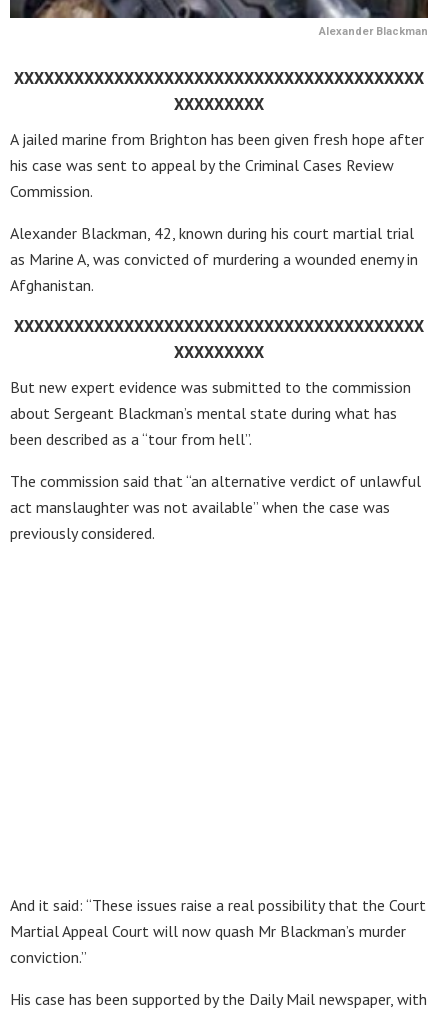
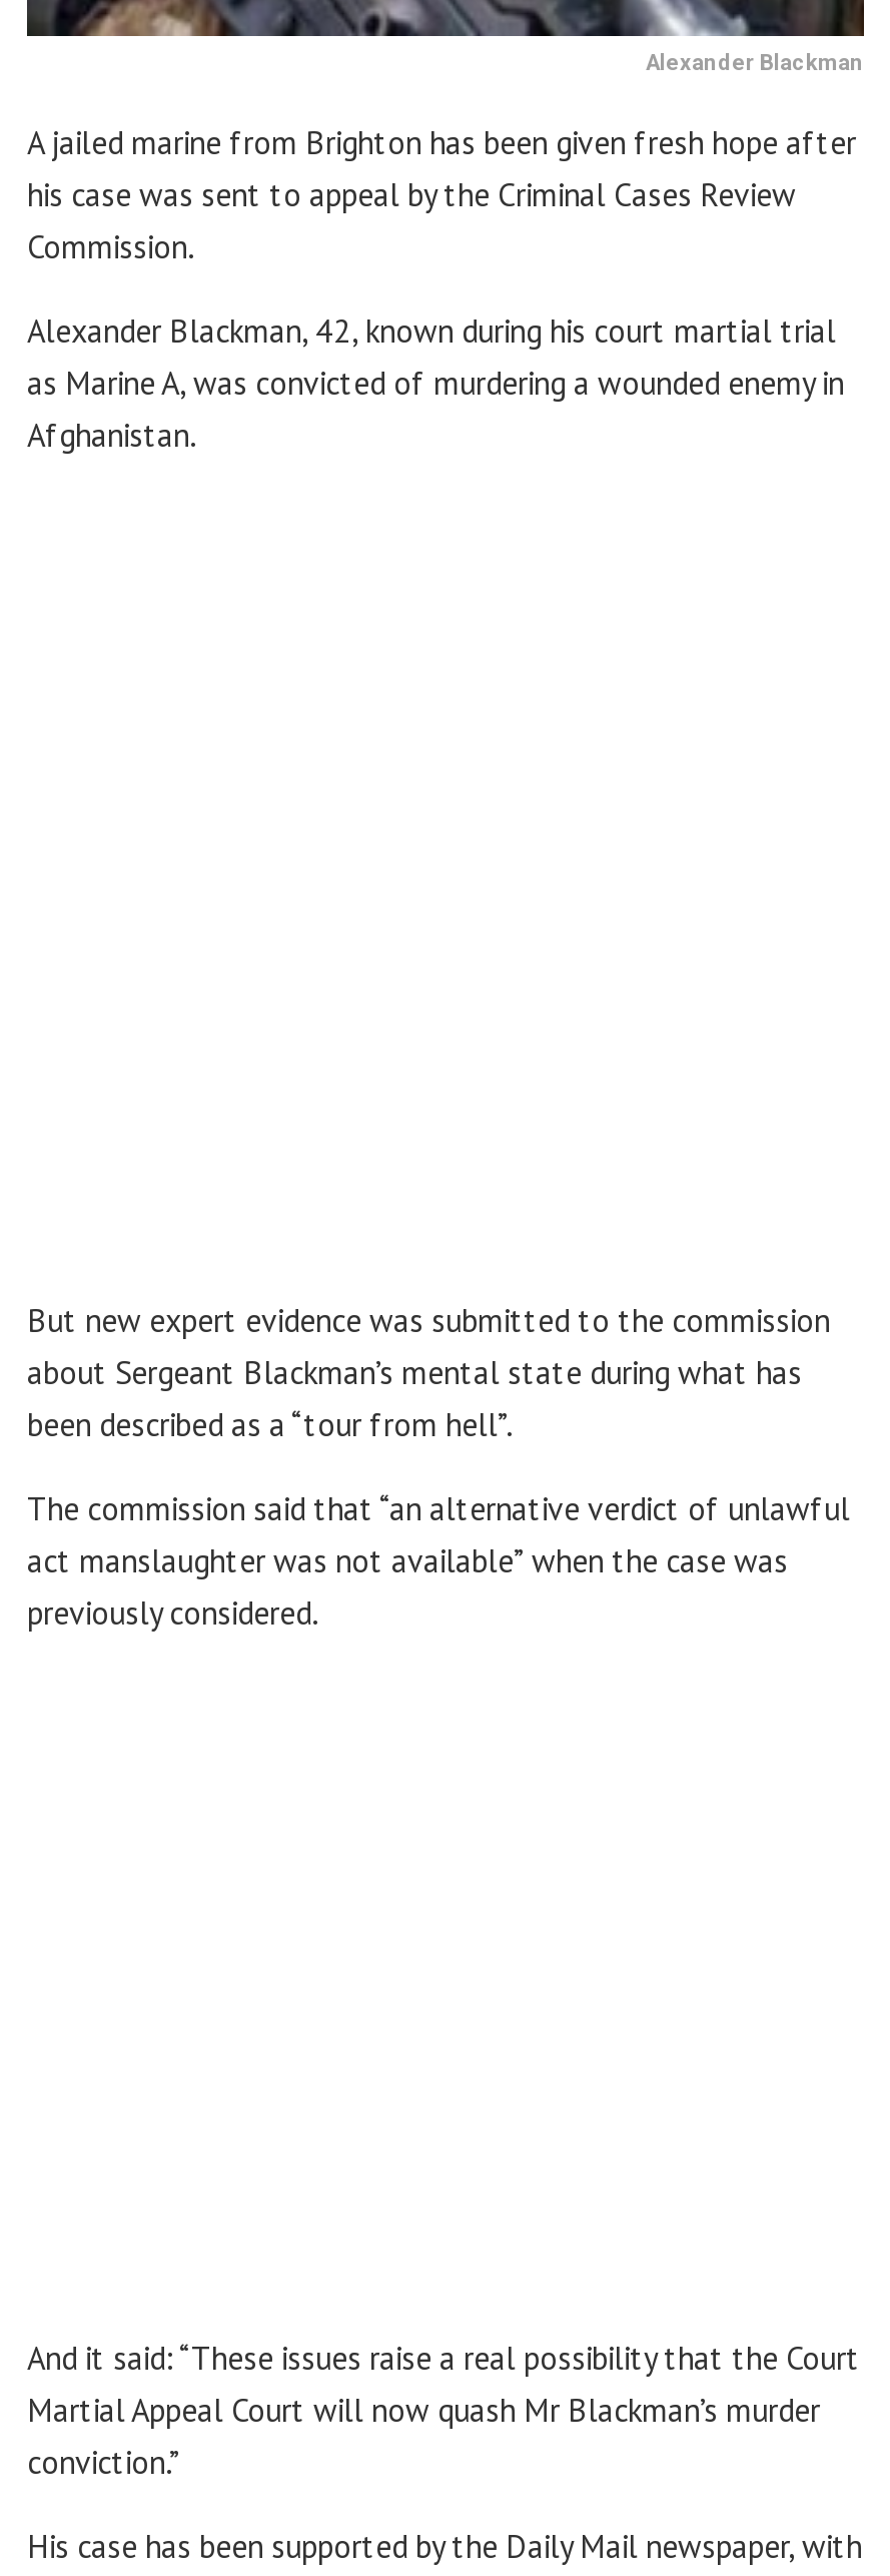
[14,69,424,114] XXXXXXXXXXXXXXXXXXXXXXXXXXXXXXXXXXXXXXXXX | XXXXXXXXX -> none
moved [10,129,424,295] -> [27,123,856,455]: A jailed marine from Brighton has been given fresh hope after | his case was sent to appeal by the Criminal Cases Review | Commission. | Alexander Blackman, 42, known during his court martial trial | as Marine A, was convicted of murdering a wounded enemy in | Afghanistan.
[14,317,424,362] XXXXXXXXXXXXXXXXXXXXXXXXXXXXXXXXXXXXXXXXX | XXXXXXXXX -> none

